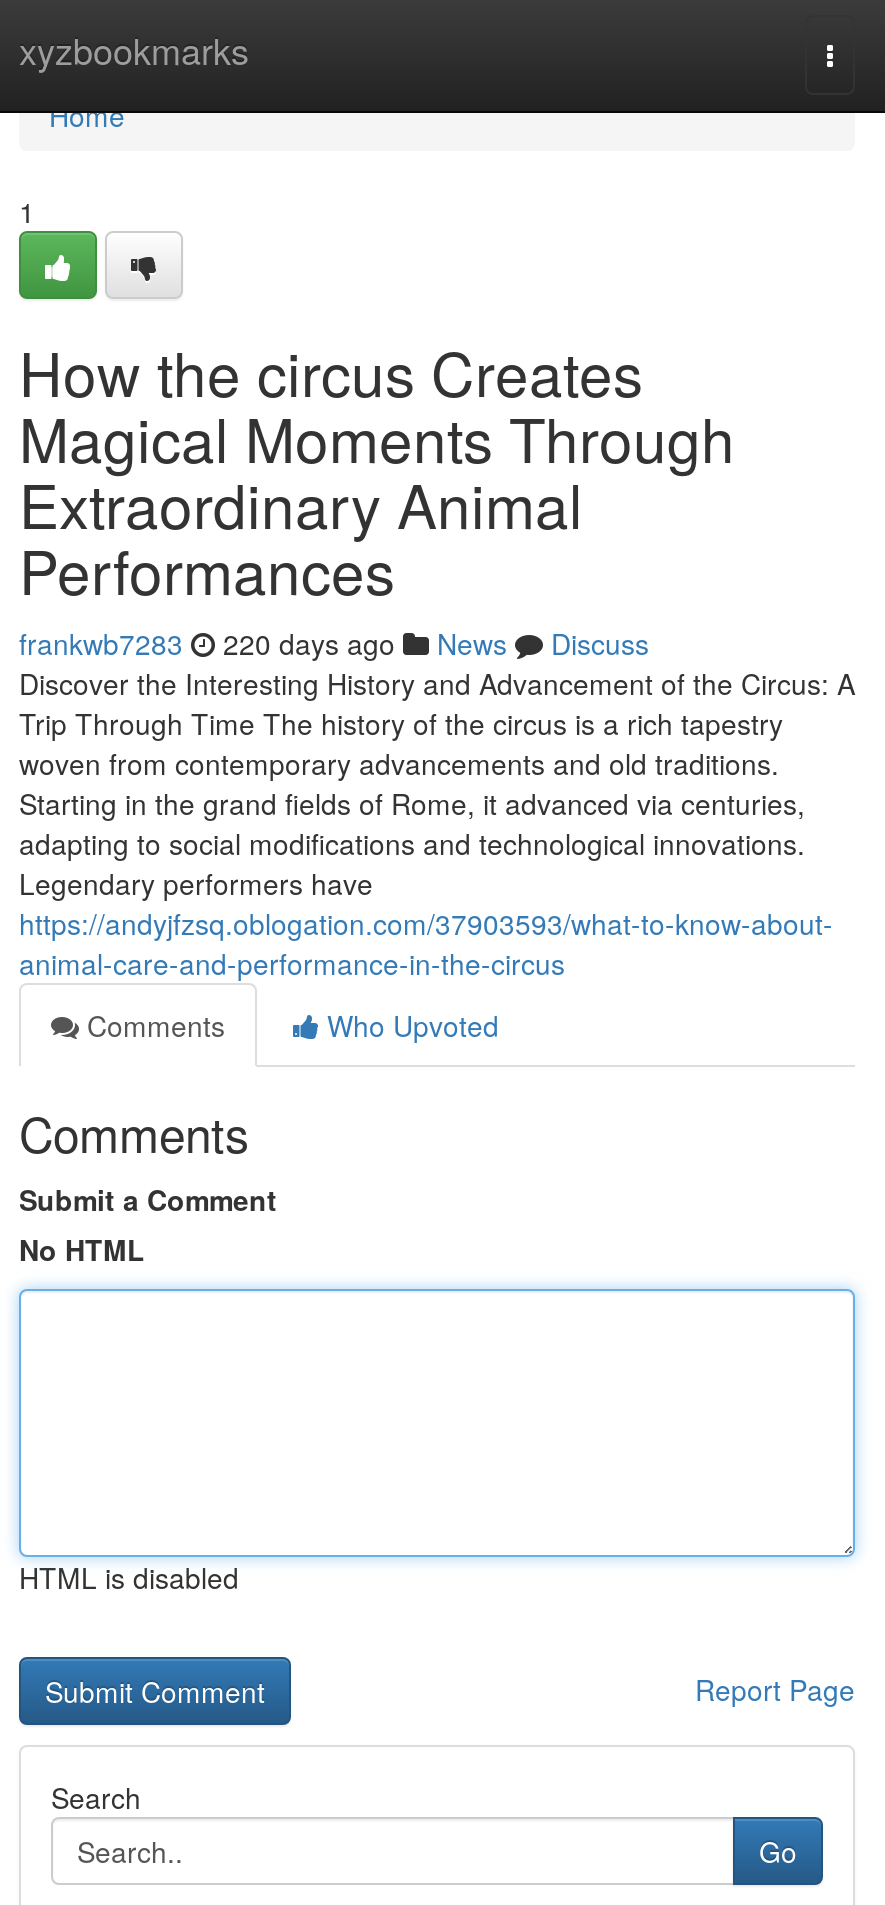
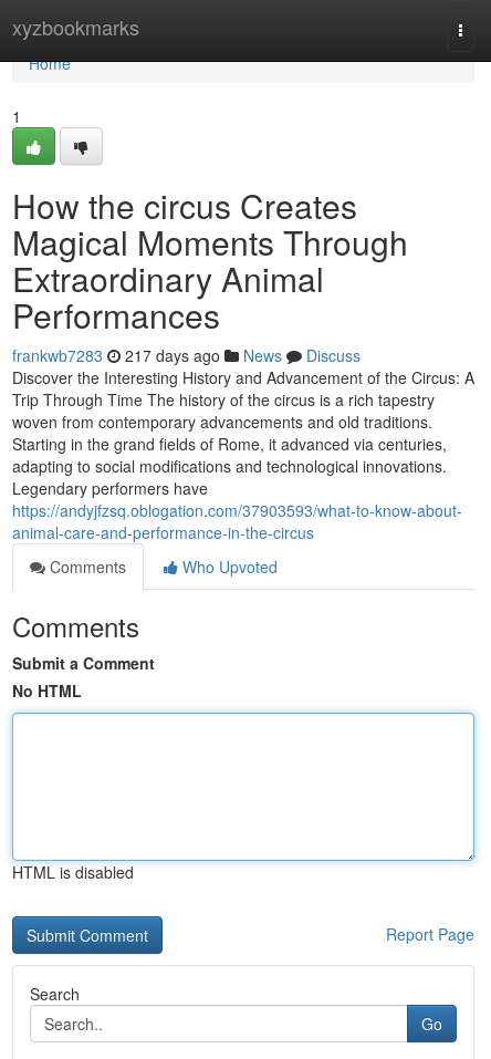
[19,623,649,663] frankwb7283 220 days ago News Discuss -> [12,344,361,366] frankwb7283 217 days ago News Discuss

